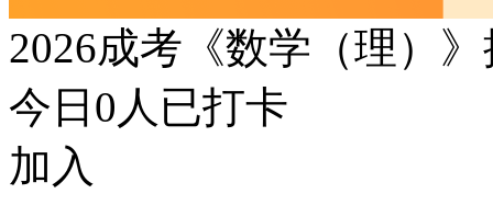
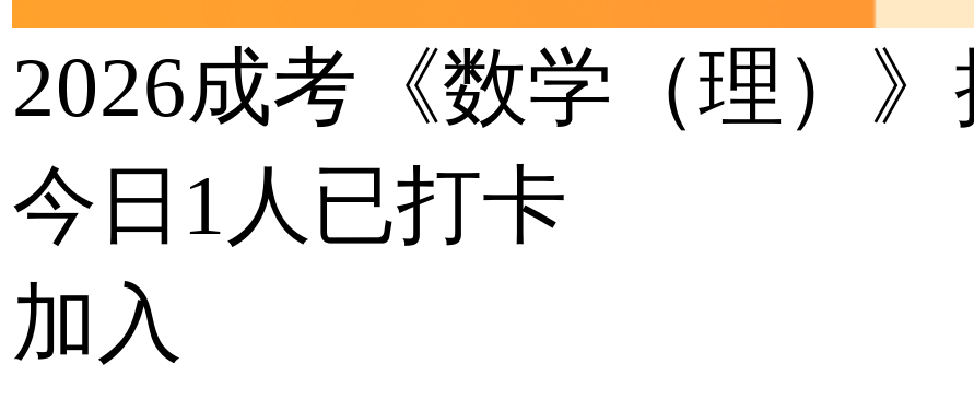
[9,83,288,130] 今日0人已打卡 -> [12,157,567,251] 今日1人已打卡

